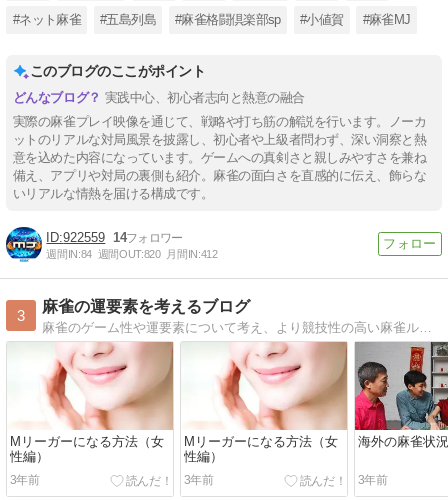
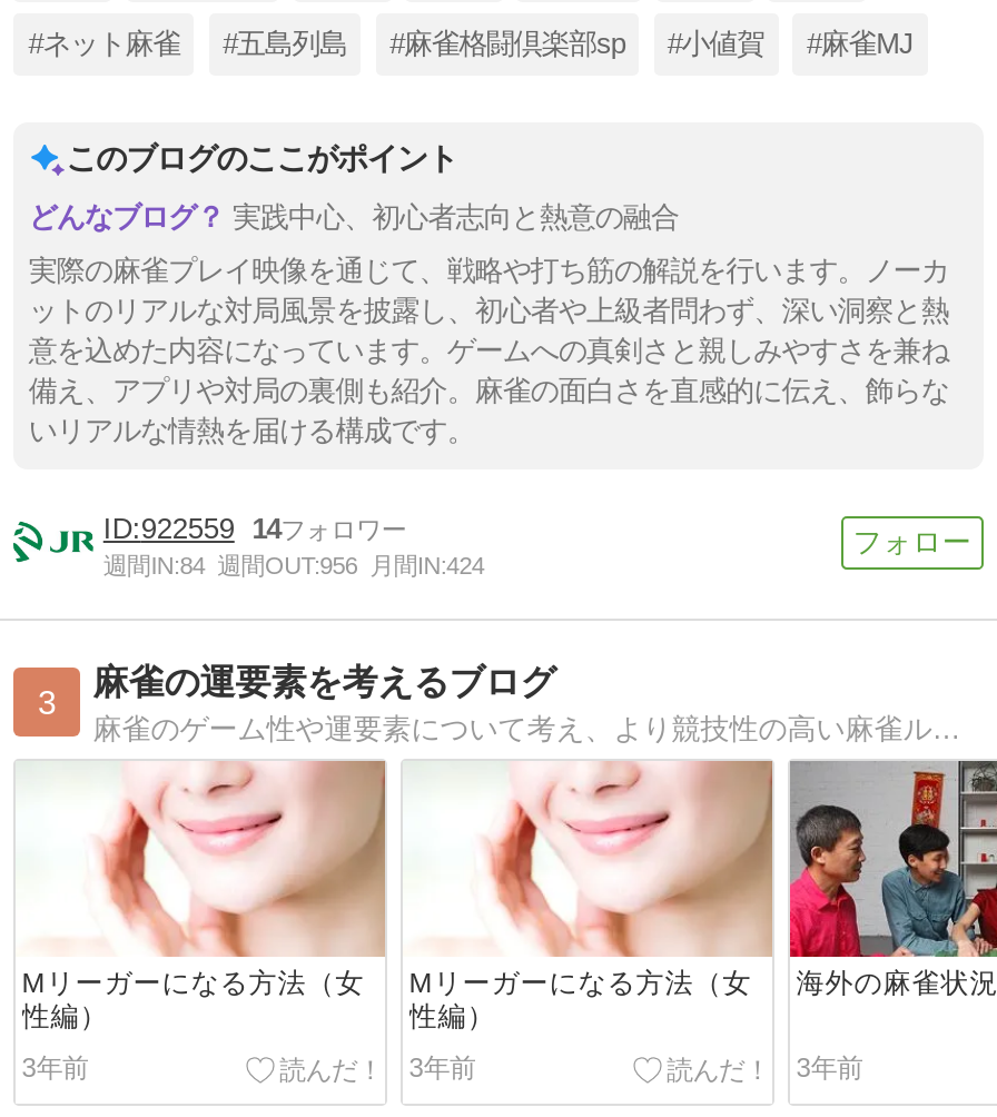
[5,226,217,263] [image] | 週間IN:84 週間OUT:820 月間IN:412 -> [11,505,484,583] [image] | 週間IN:84 週間OUT:956 月間IN:424

